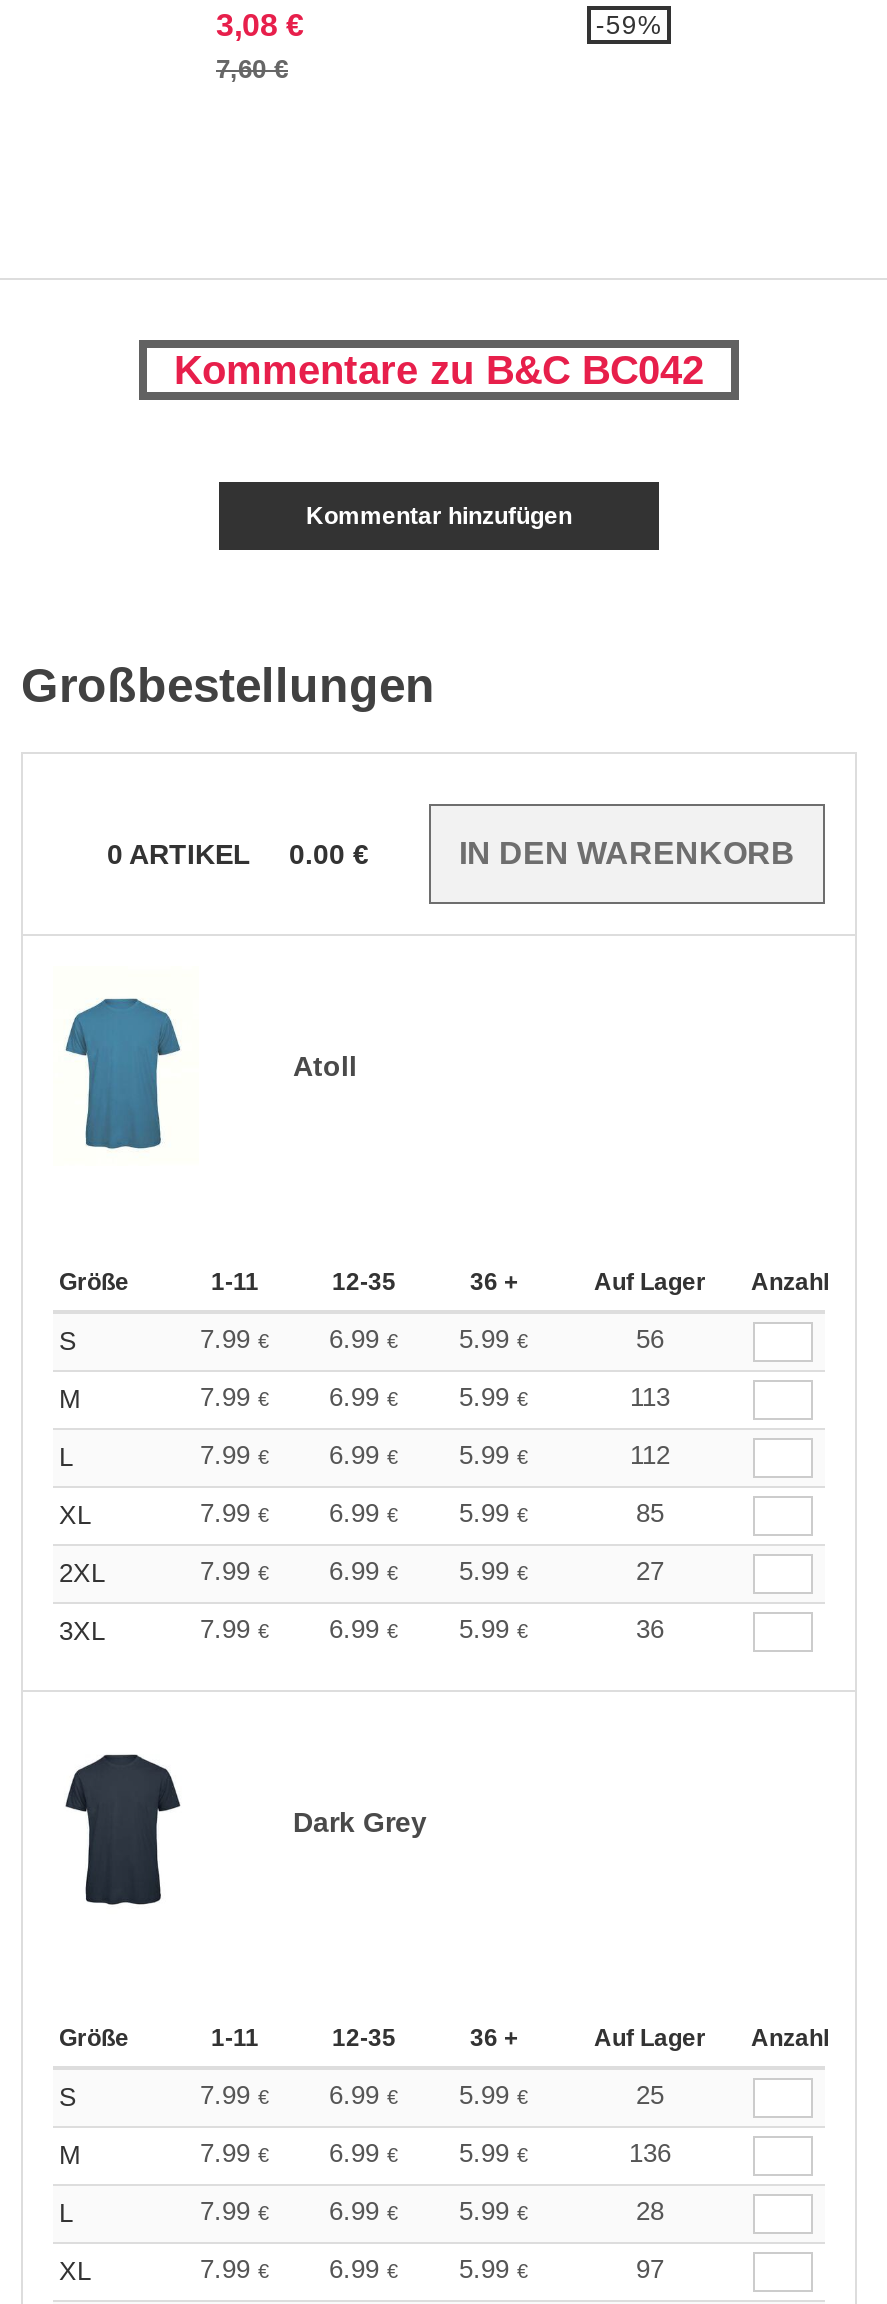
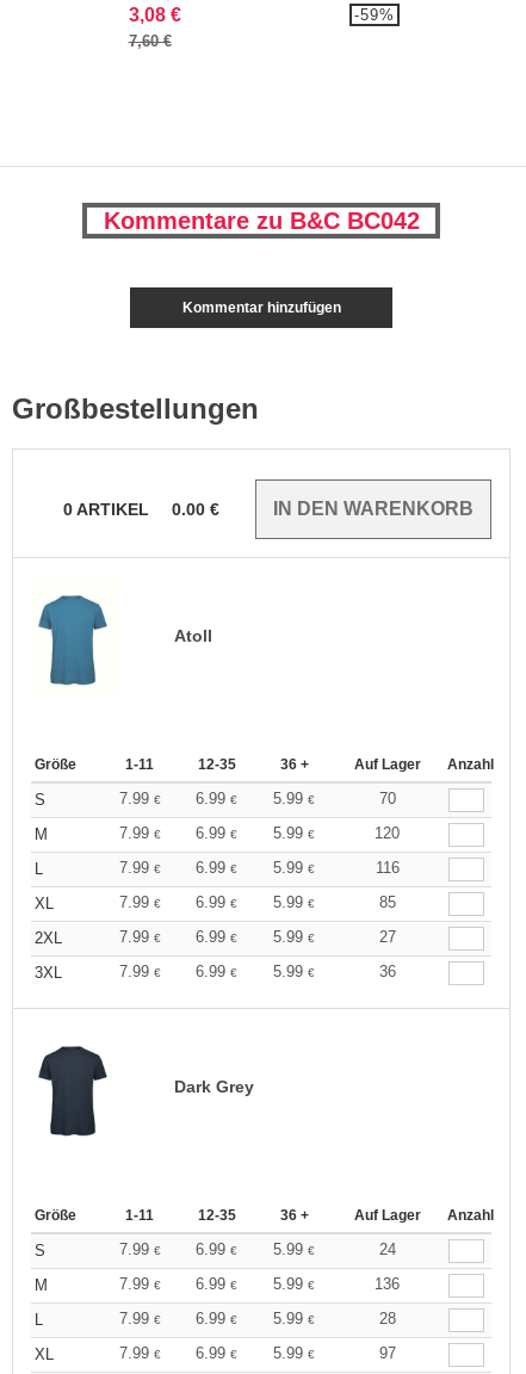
[636,1325,664,1355] 56 -> [379,790,395,808] 70
[630,1383,670,1413] 113 -> [375,825,400,842] 120
[630,1441,670,1471] 112 -> [375,859,399,877] 116
[636,2081,664,2111] 25 -> [379,1241,395,1259] 24

